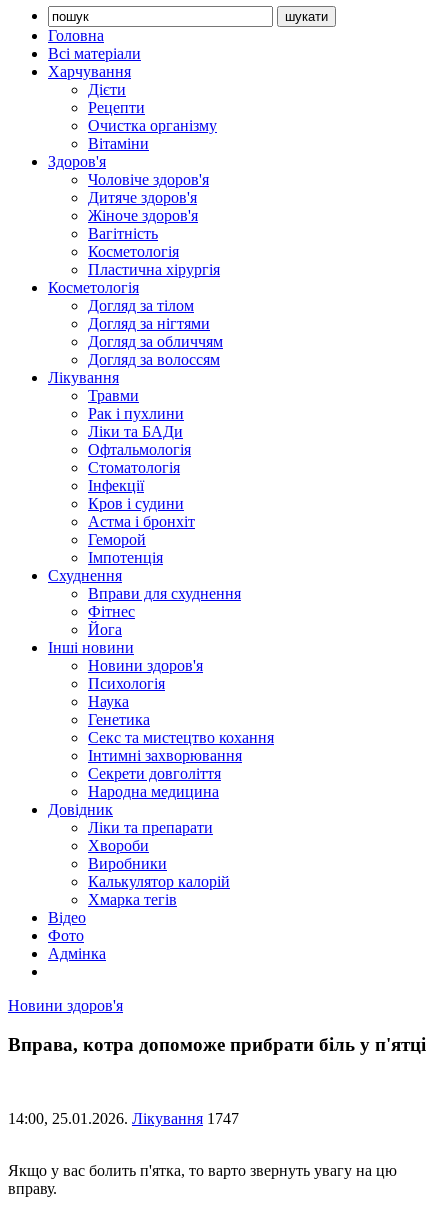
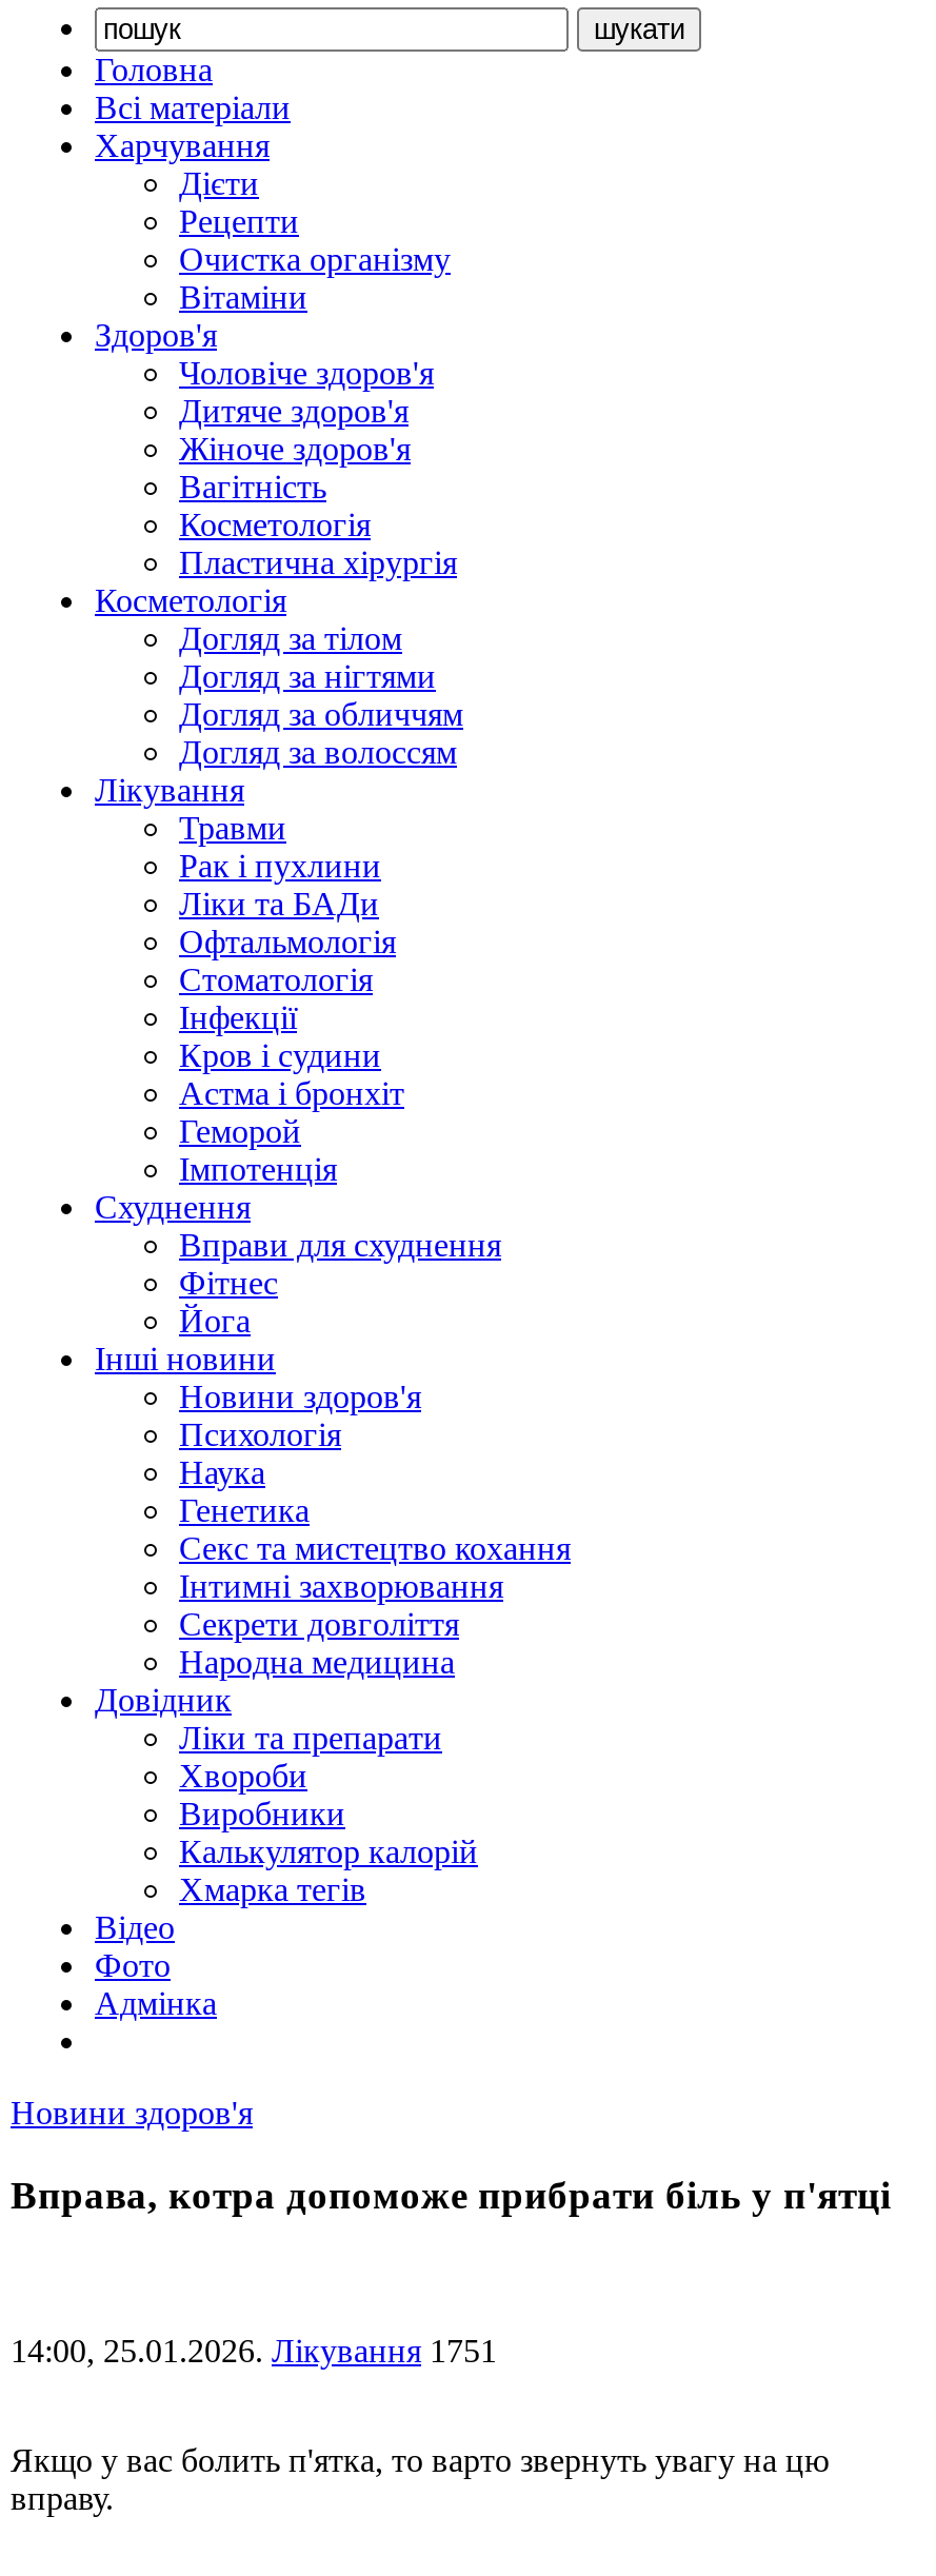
[8,1110,239,1127] 14:00, 25.01.2026. Лікування 1747 -> [11,2334,497,2369] 14:00, 25.01.2026. Лікування 1751

